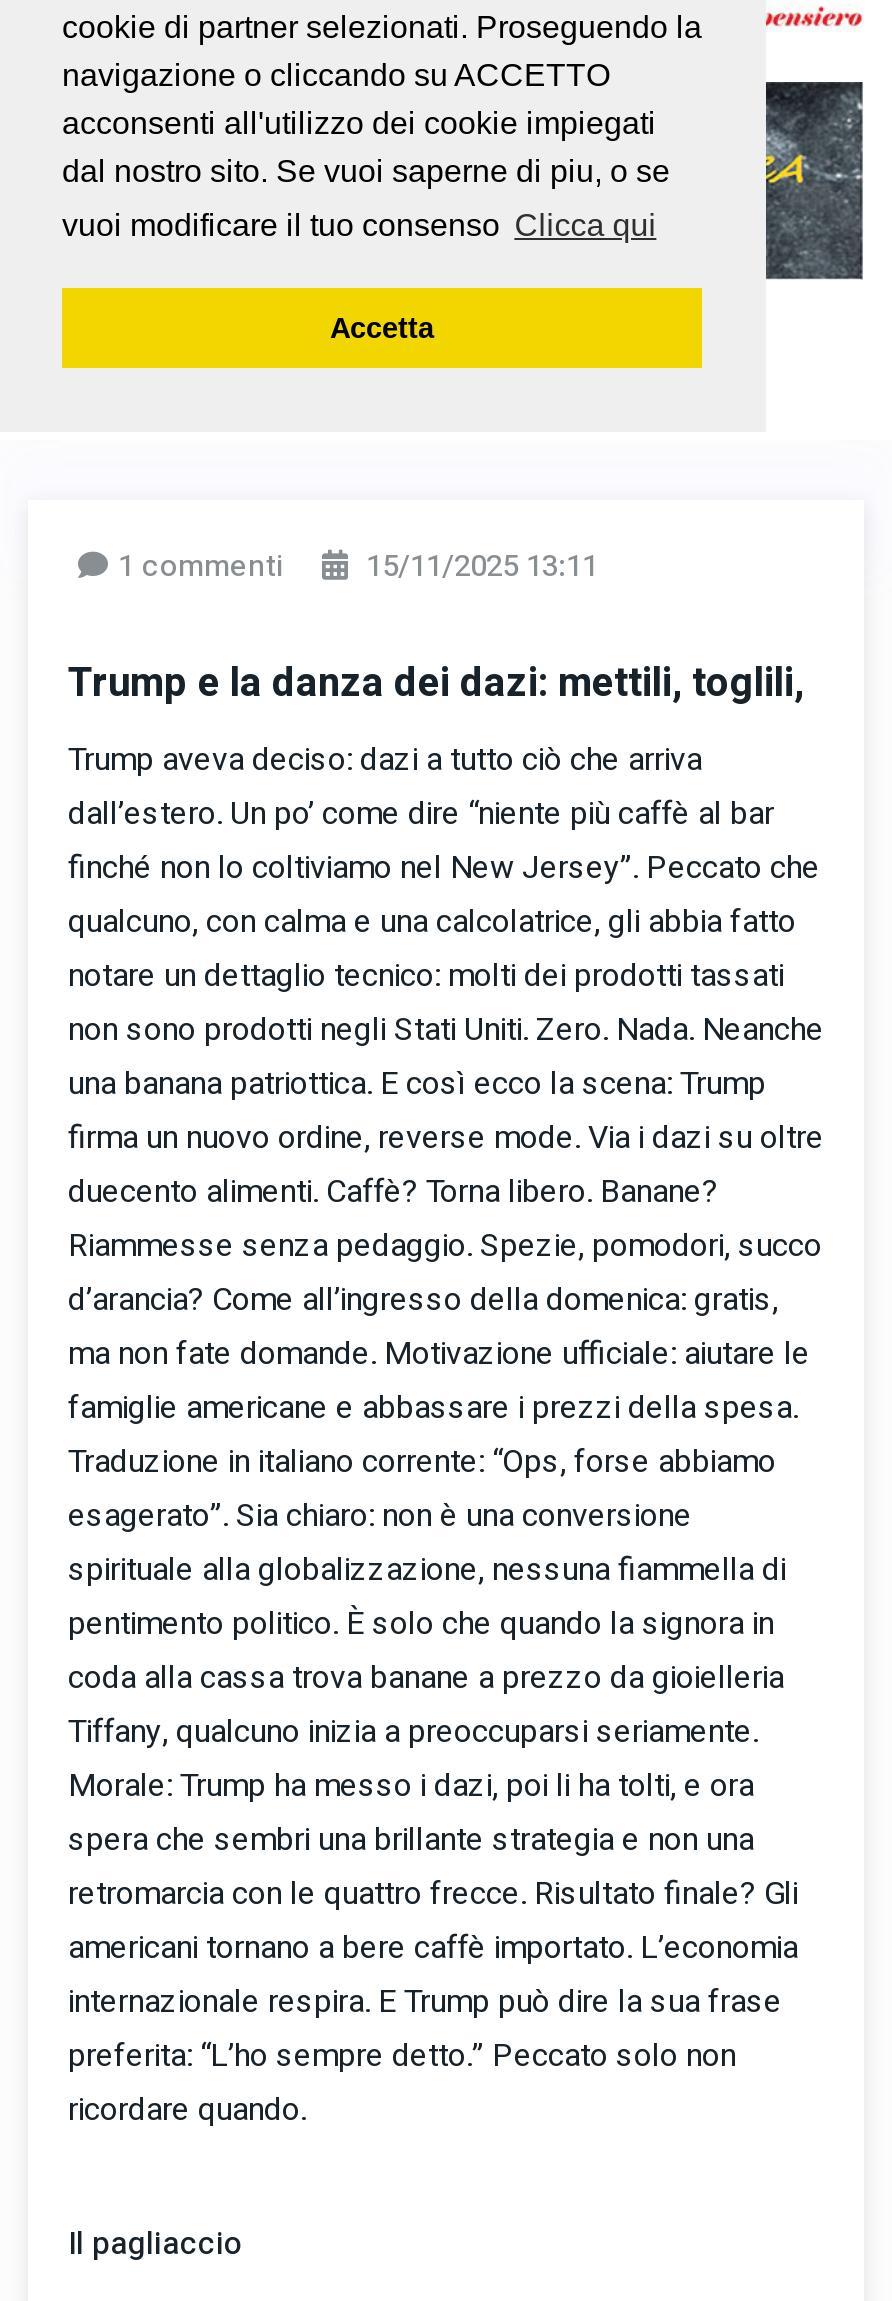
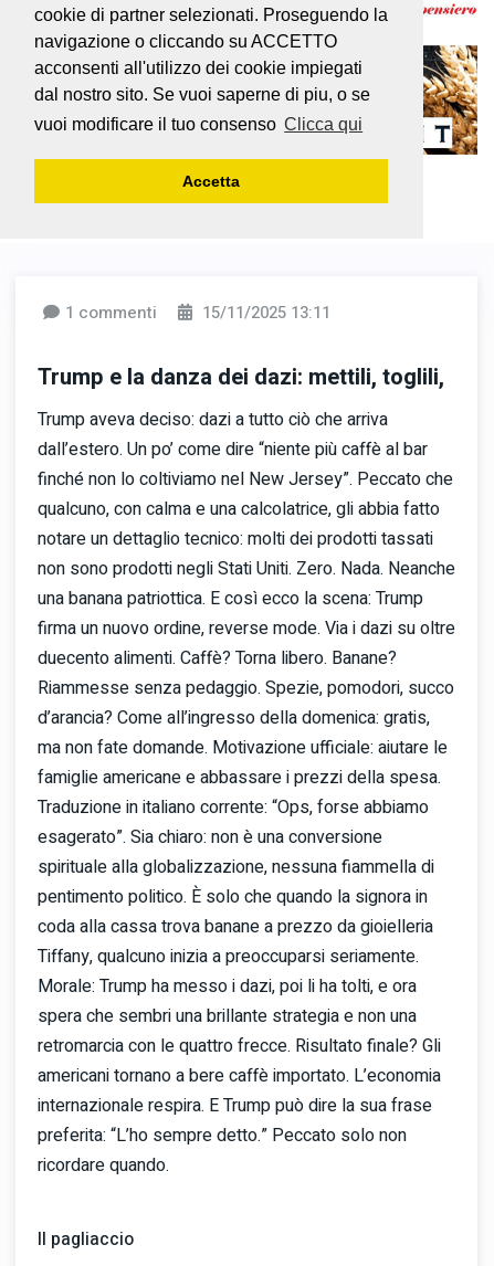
[764,80,864,280] [image] -> [423,44,479,156] [image]

